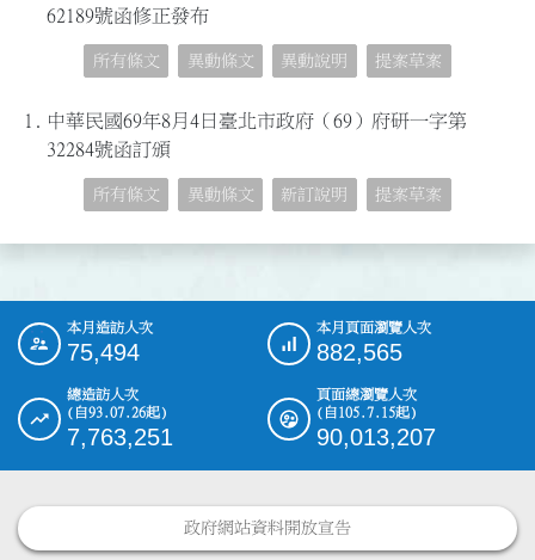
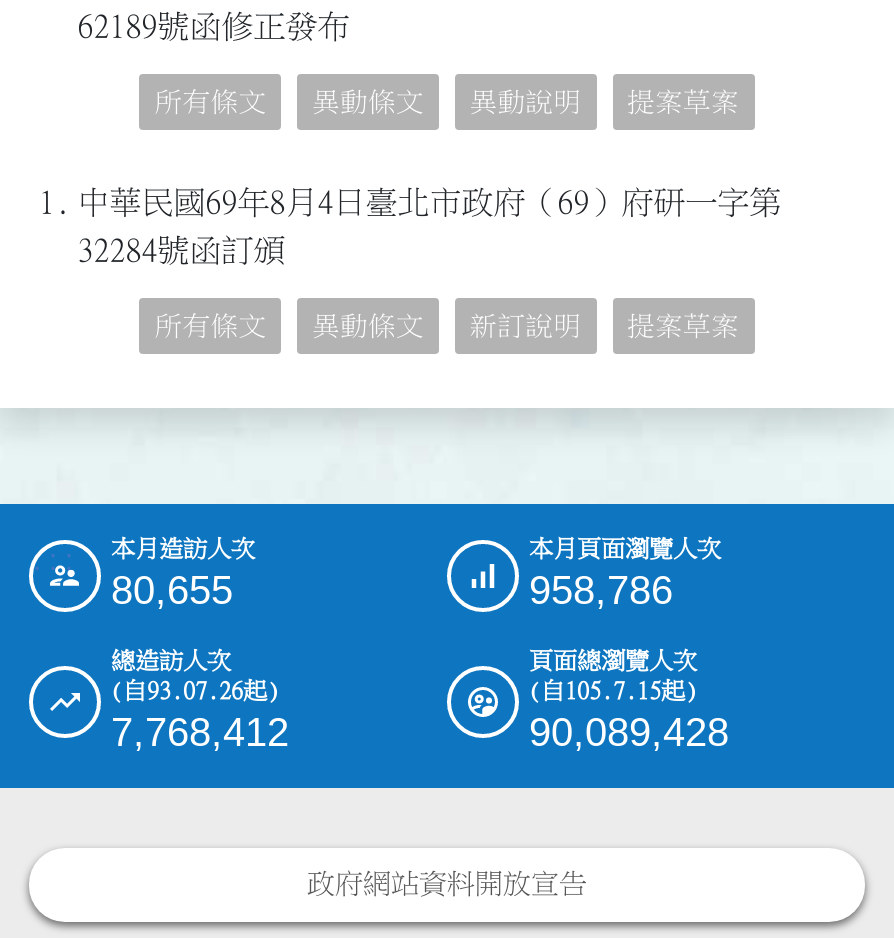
[67,340,140,366] 75,494 -> [111,569,233,613] 80,655
[316,340,402,366] 882,565 -> [529,569,673,613] 958,786
[67,424,173,451] 7,763,251 -> [111,711,289,755] 7,768,412
[316,424,436,451] 90,013,207 -> [529,711,729,755] 90,089,428

